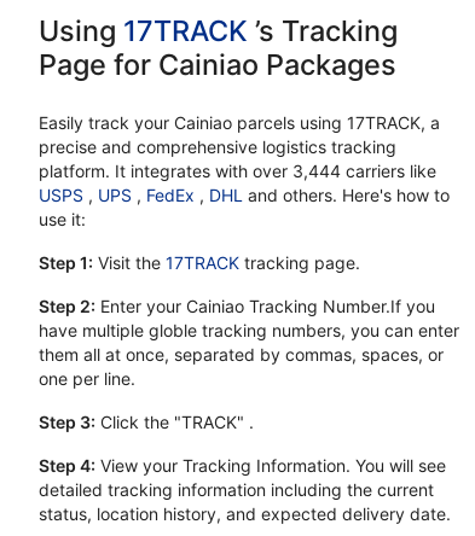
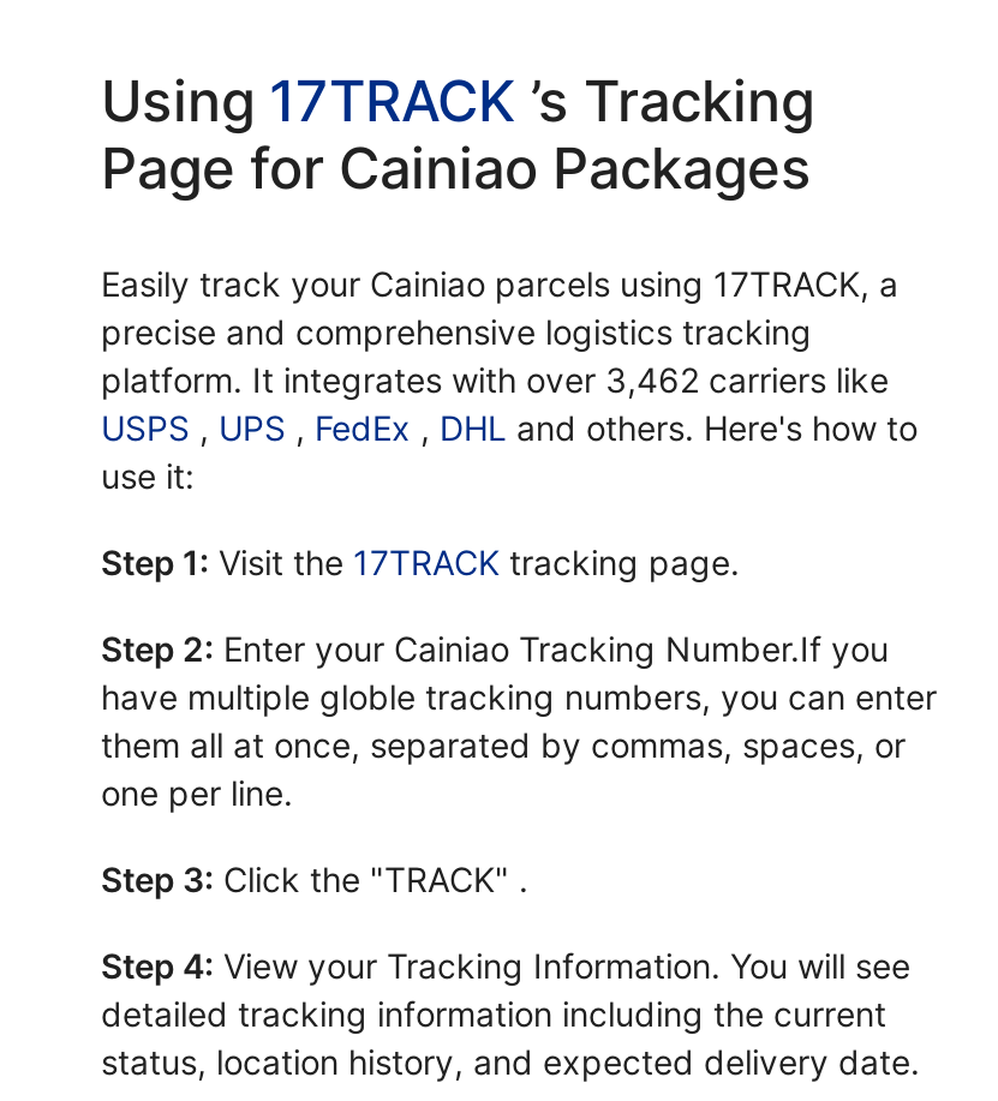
[39,161,436,181] platform. It integrates with over 3,444 carriers like -> [101,359,889,400] platform. It integrates with over 3,462 carriers like

